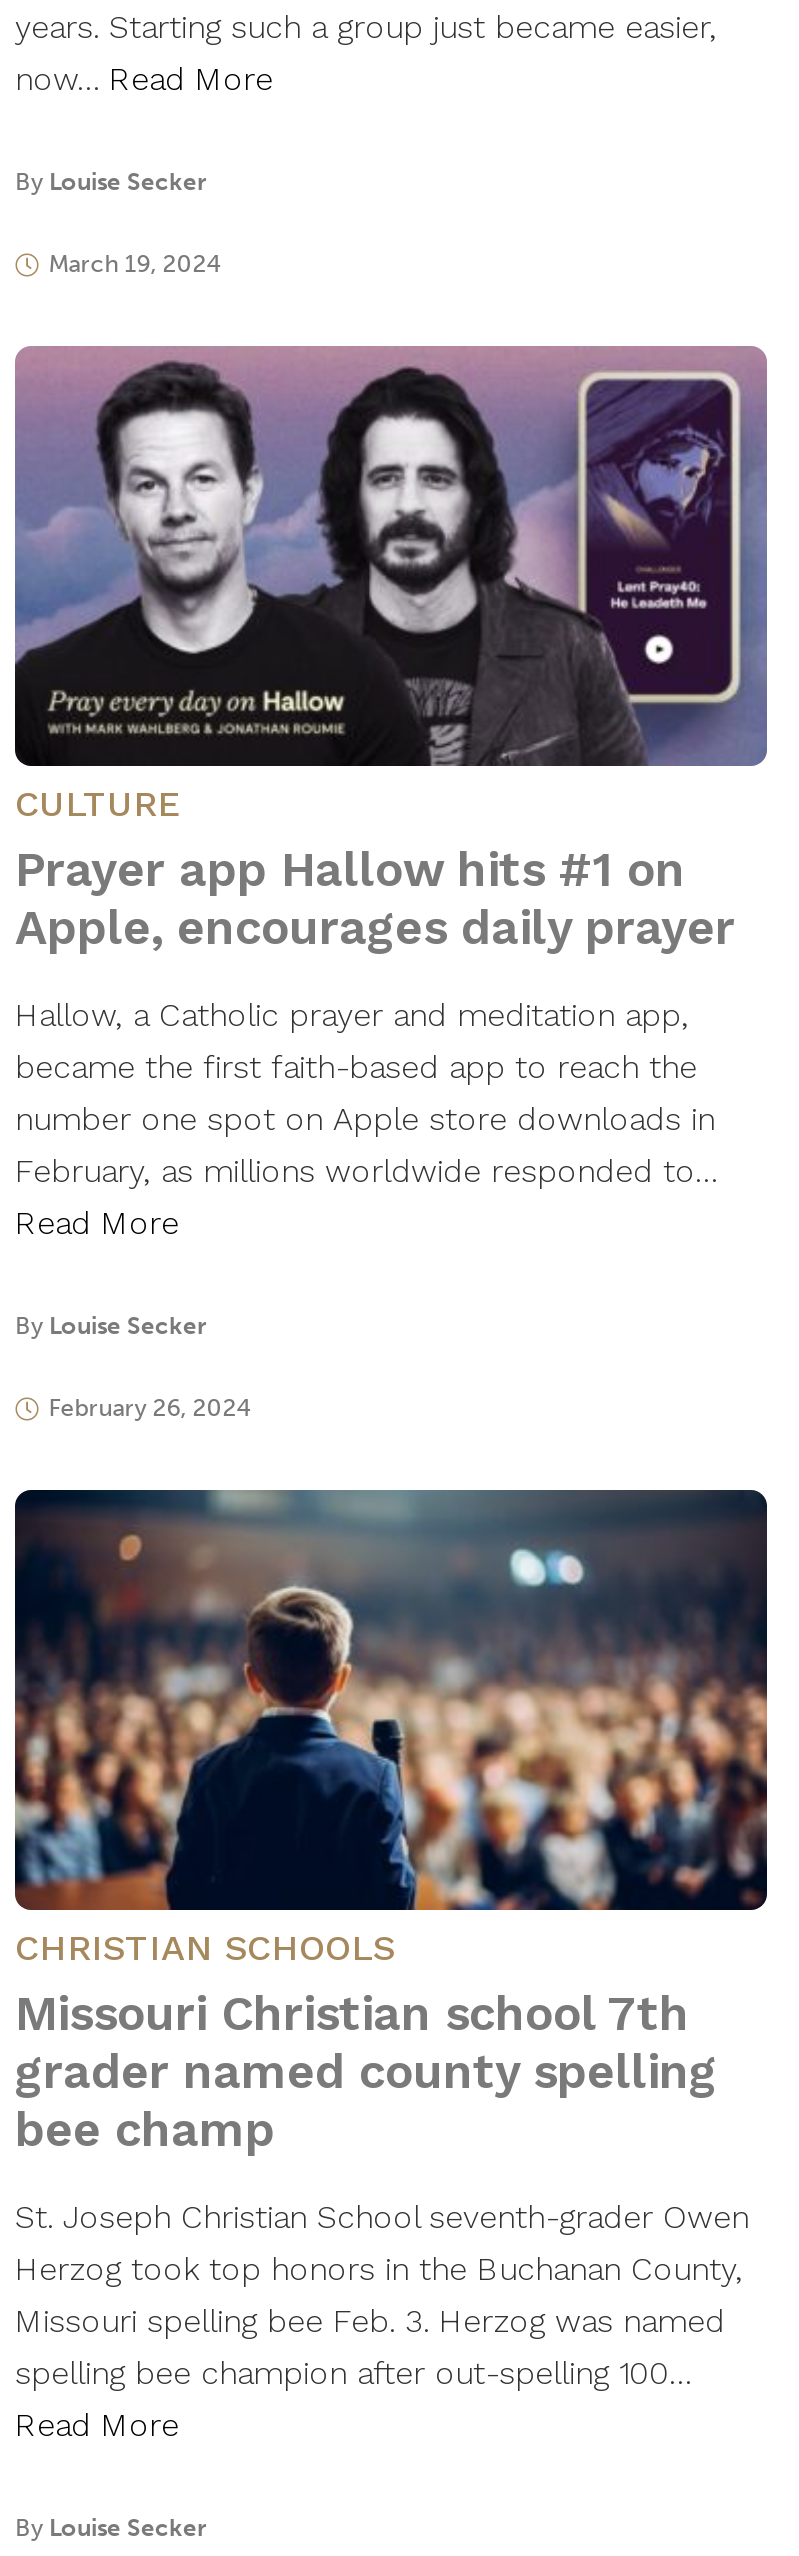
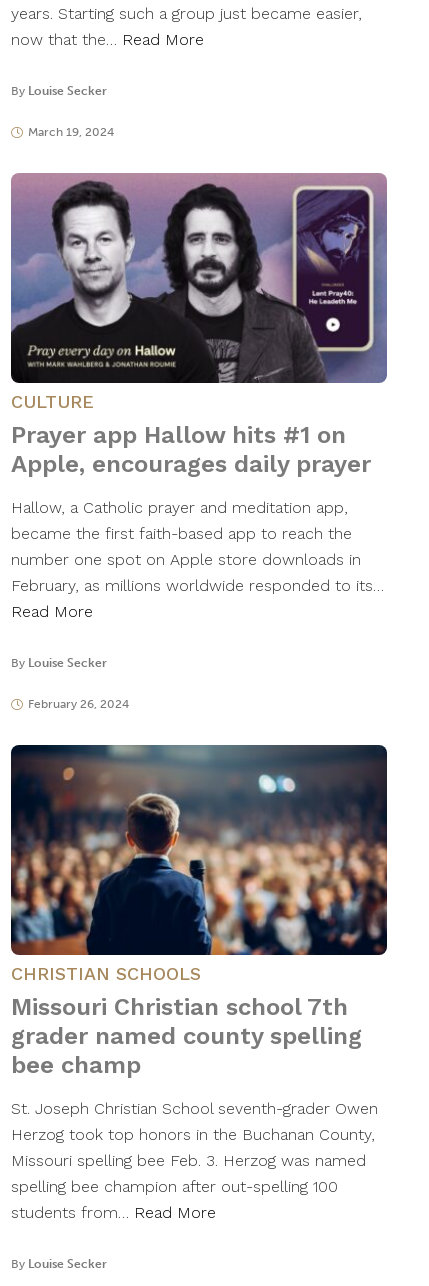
[15,60,273,98] now… Read More -> [11,30,204,49] now that the… Read More
[15,1152,717,1190] February, as millions worldwide responded to… -> [11,576,384,595] February, as millions worldwide responded to its…
[15,2354,691,2444] spelling bee champion after out-spelling 100… | Read More -> [11,1177,338,1222] spelling bee champion after out-spelling 100 | students from… Read More

